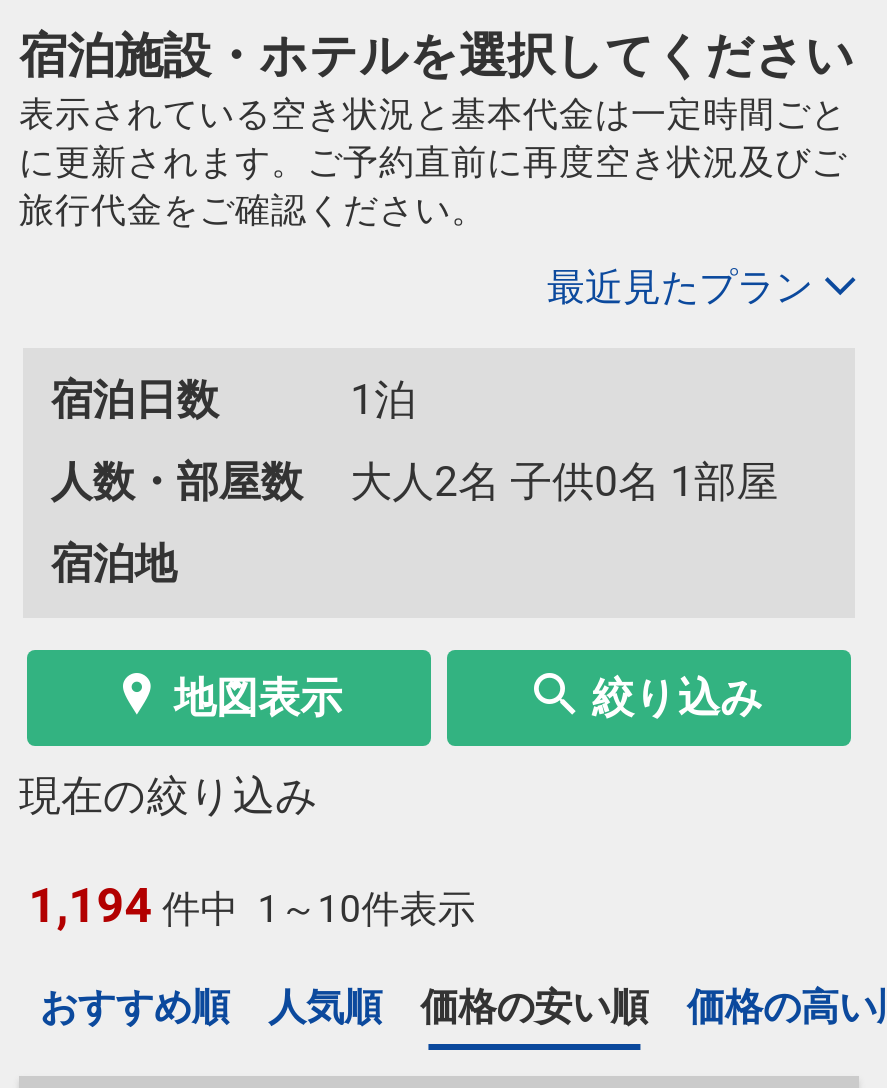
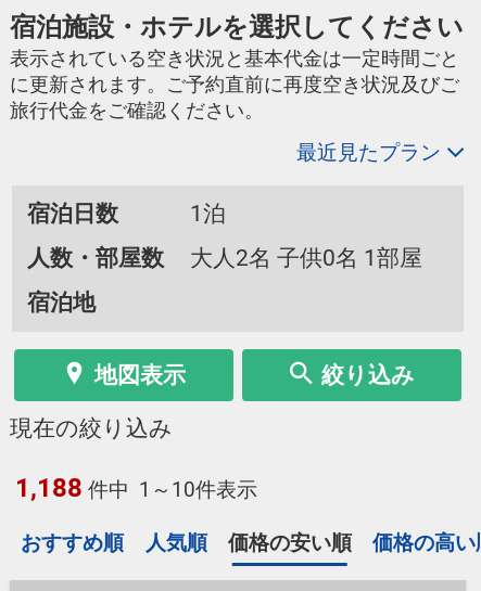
[29,878,475,934] 1,194 件中 1～10件表示 -> [15,473,258,503] 1,188 件中 1～10件表示

